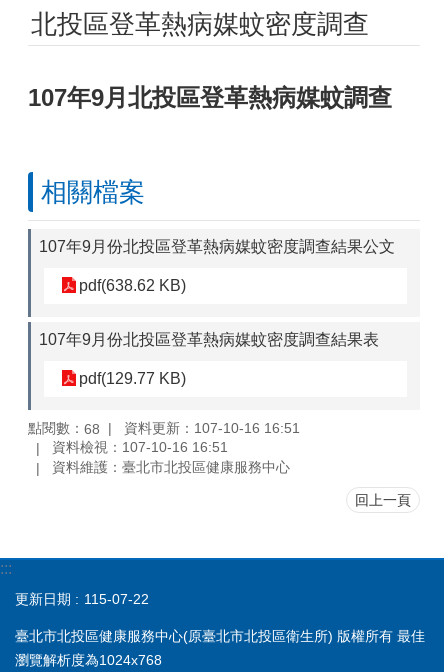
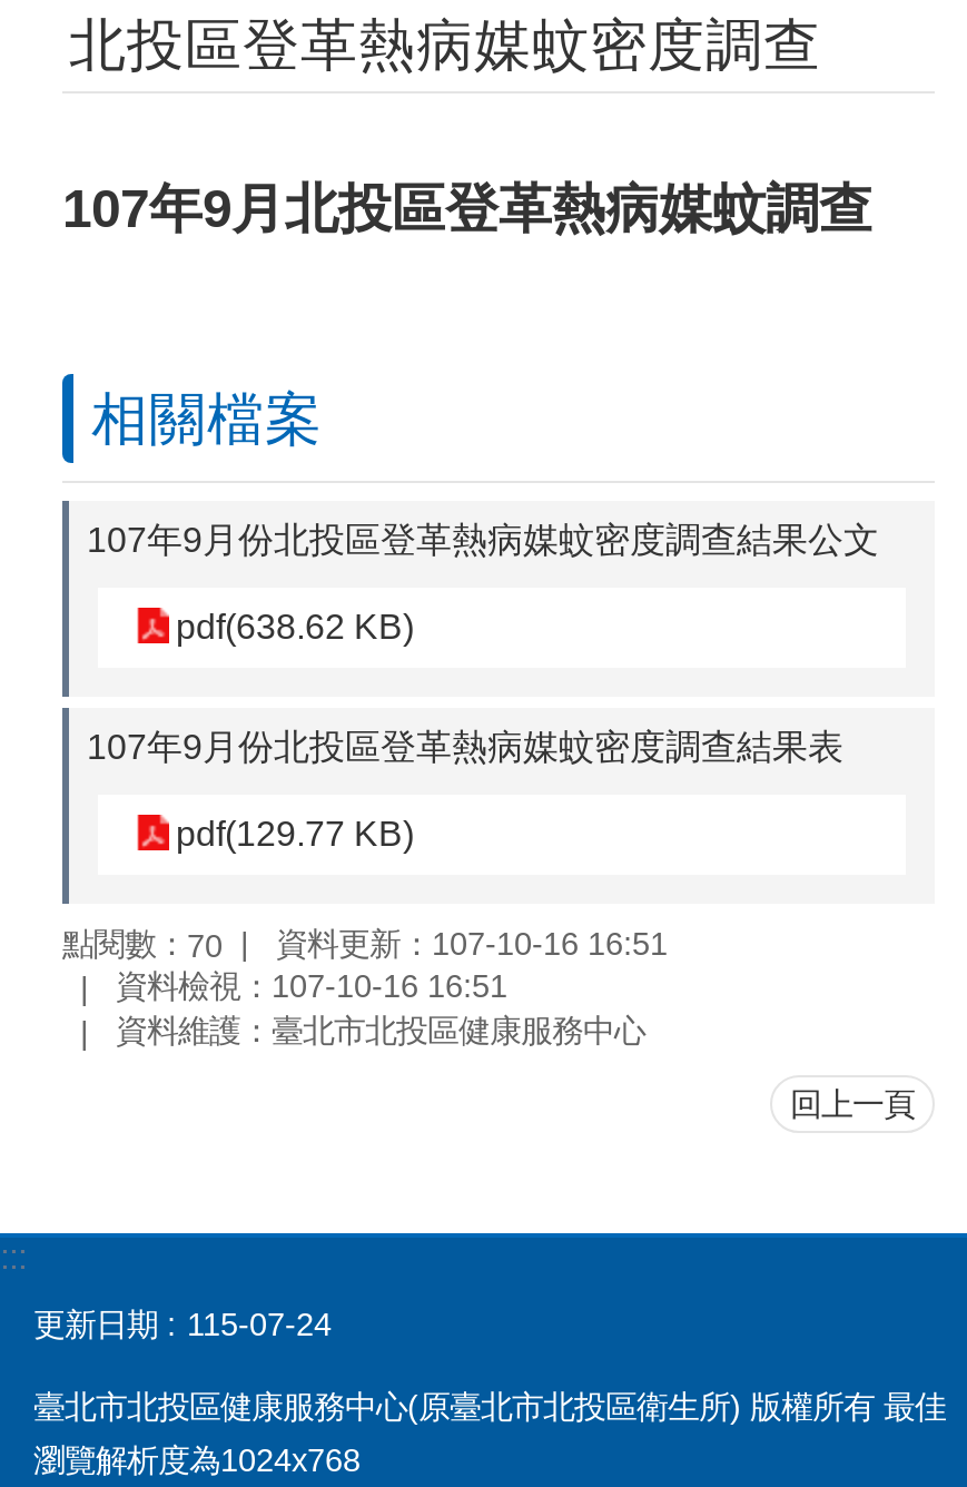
[28,420,300,437] 點閱數：68 資料更新：107-10-16 16:51 -> [62,925,668,964] 點閱數：70 資料更新：107-10-16 16:51
[15,591,149,607] 更新日期 115-07-22 -> [33,1307,332,1343] 更新日期 115-07-24

